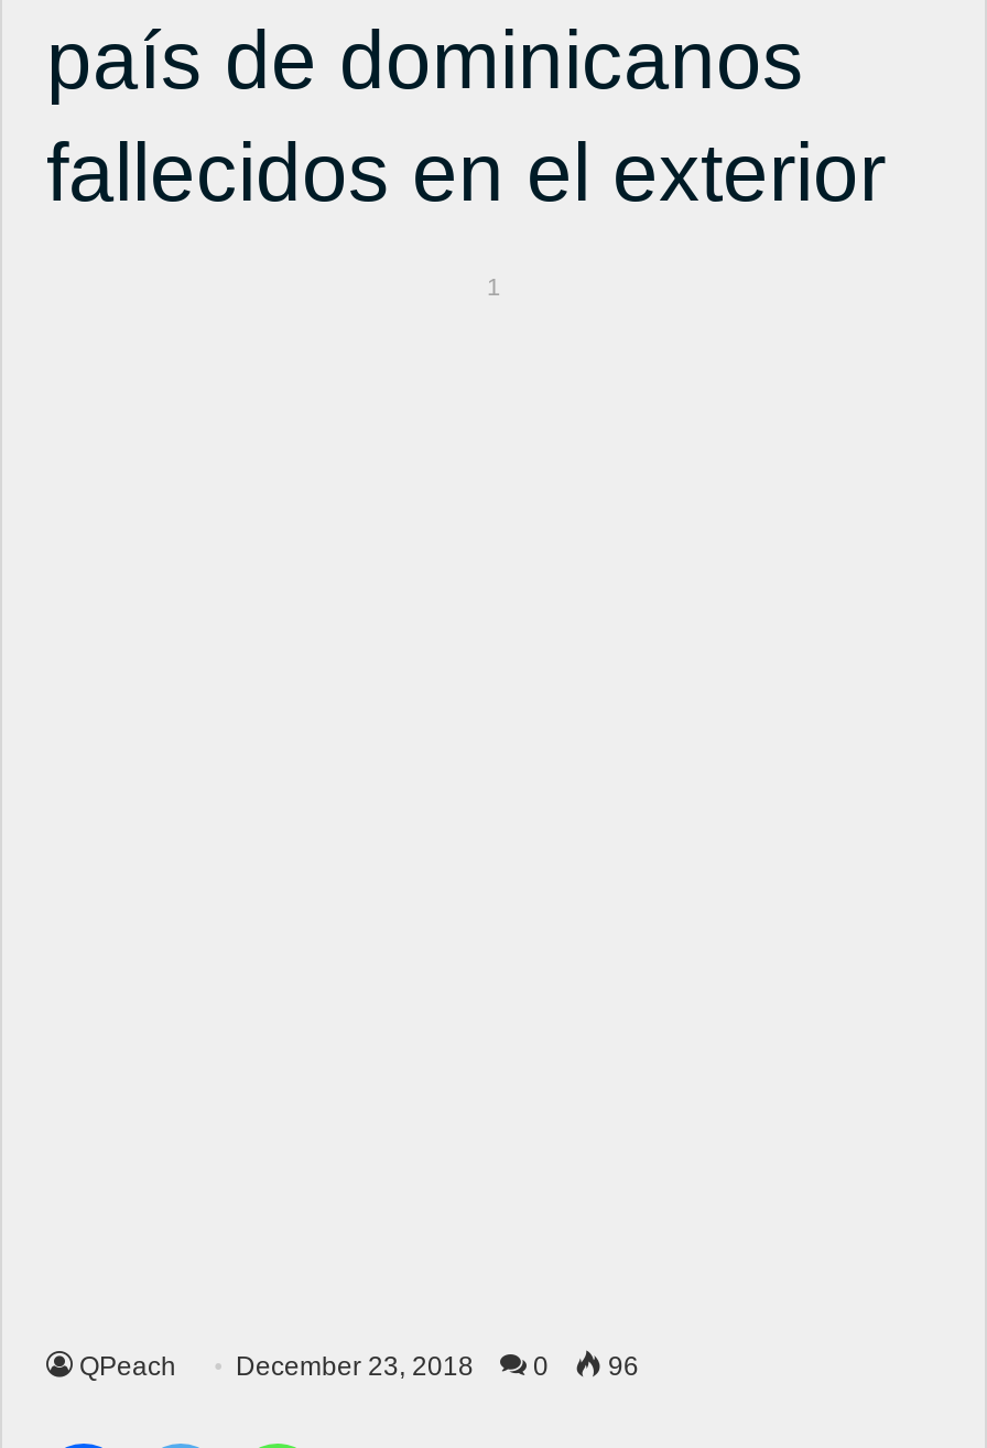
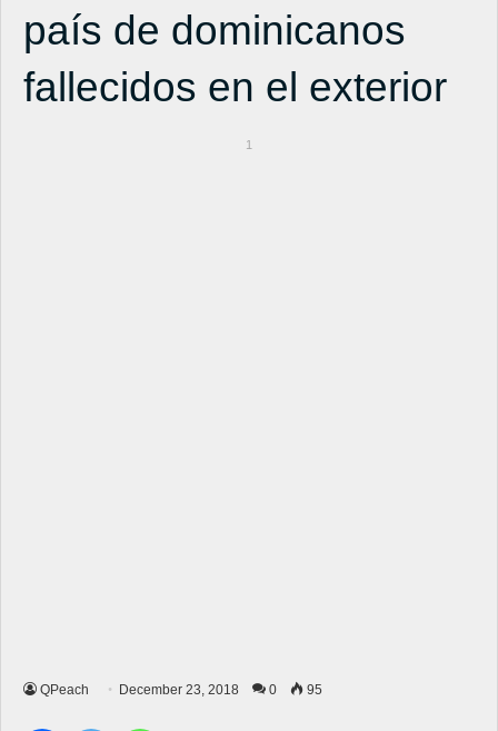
[79,1350,639,1381] QPeach December 23, 2018 0 96 -> [40,682,322,697] QPeach December 23, 2018 0 95

